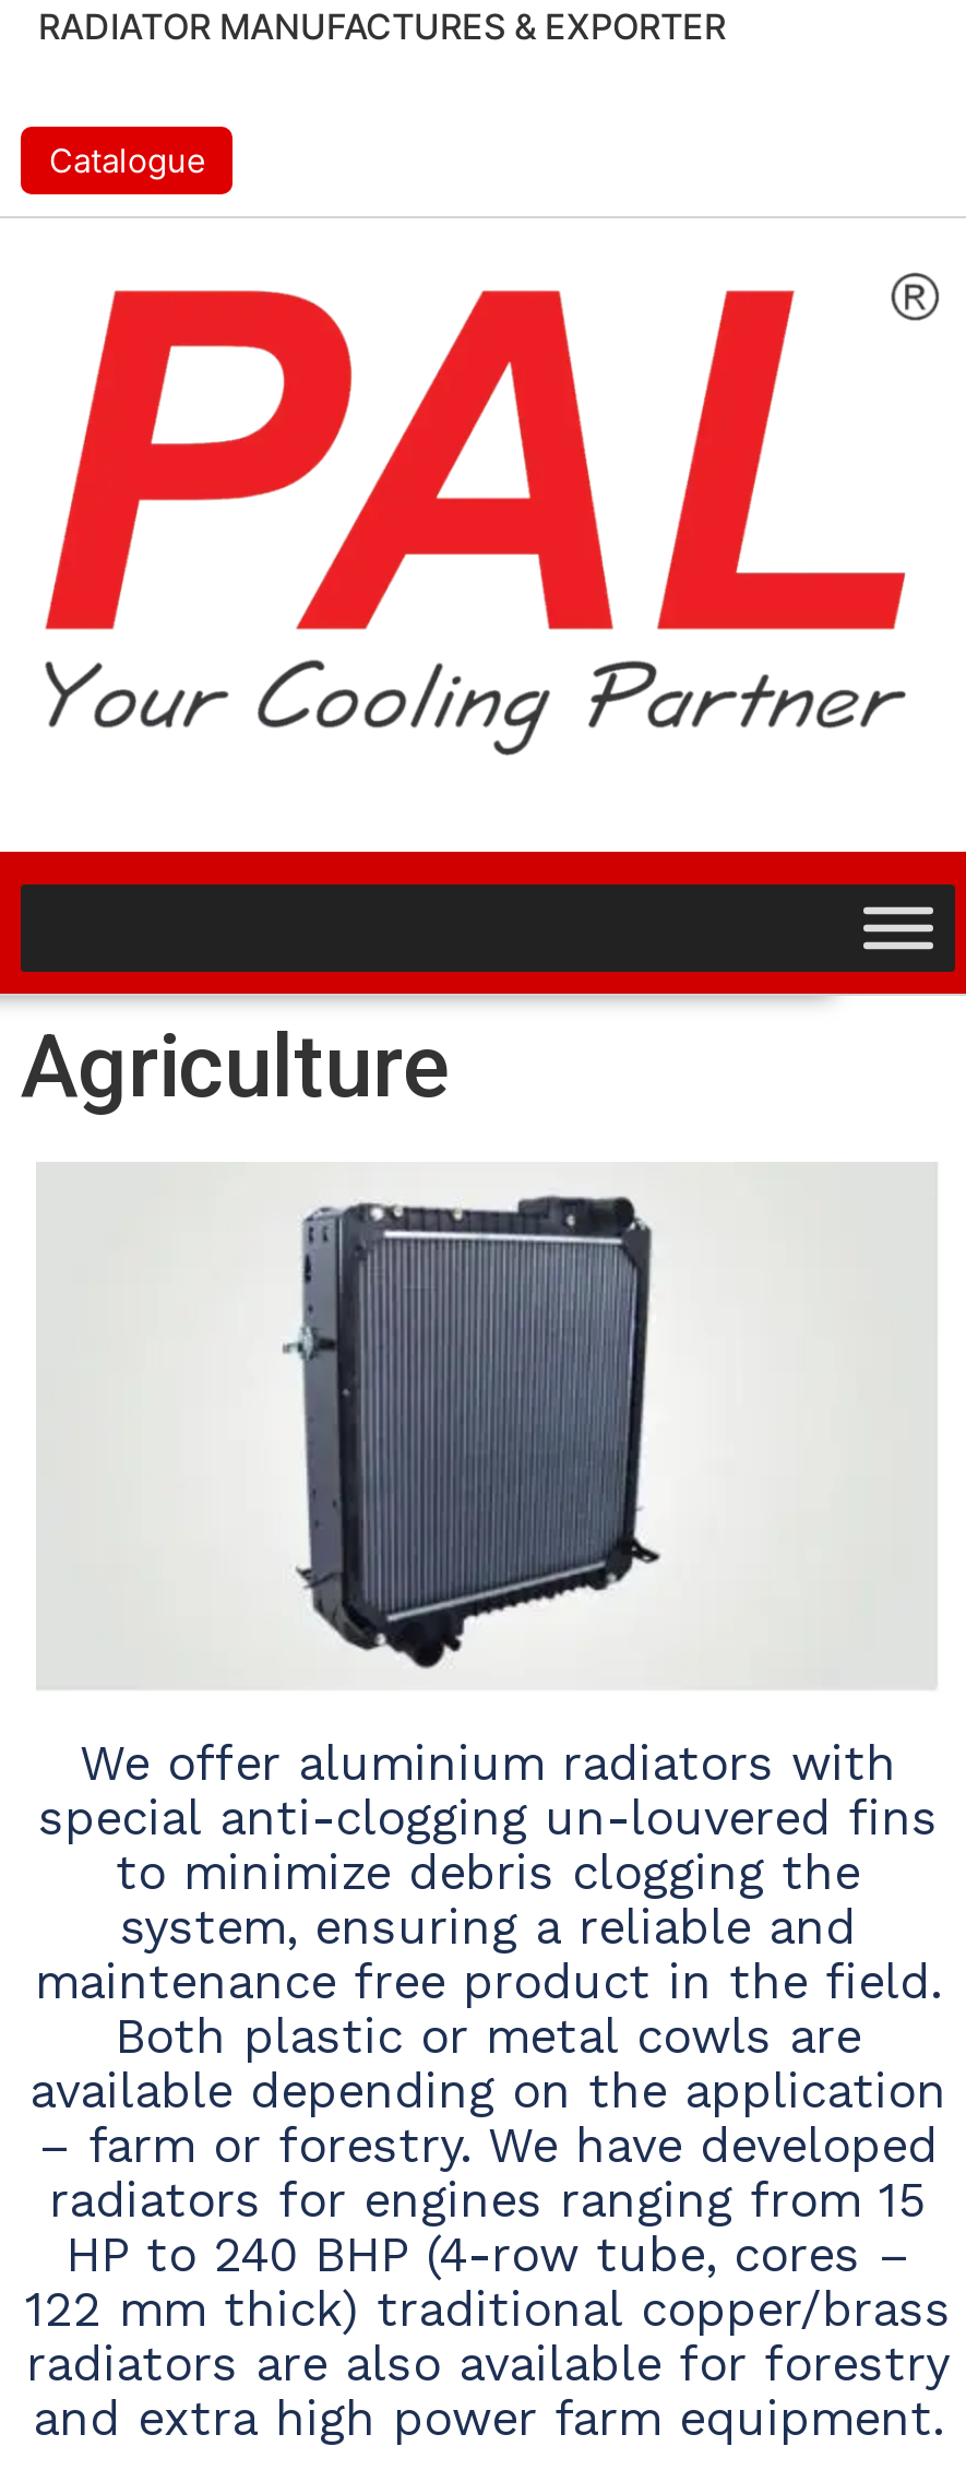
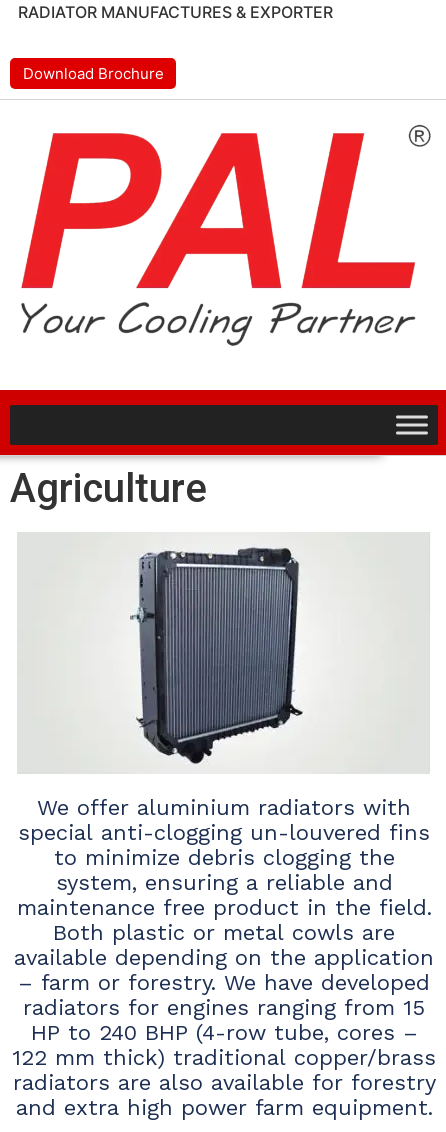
[49,141,206,182] Catalogue -> [23,64,164,83] Download Brochure

